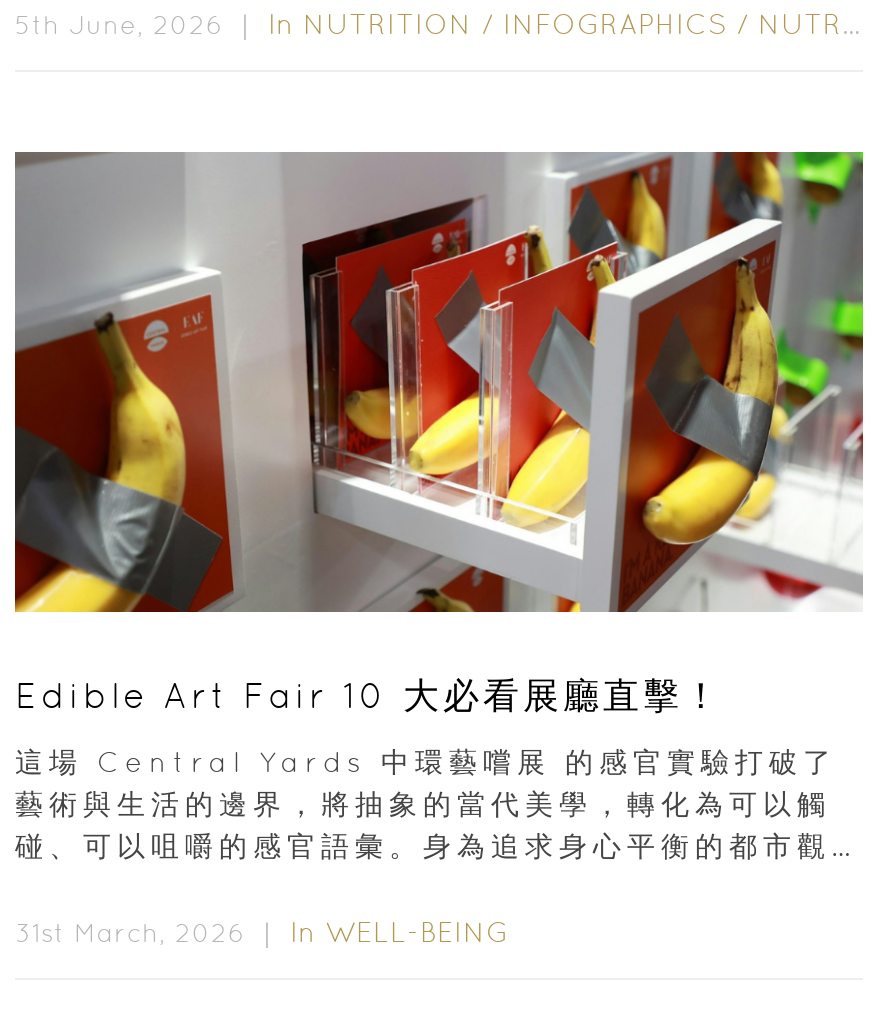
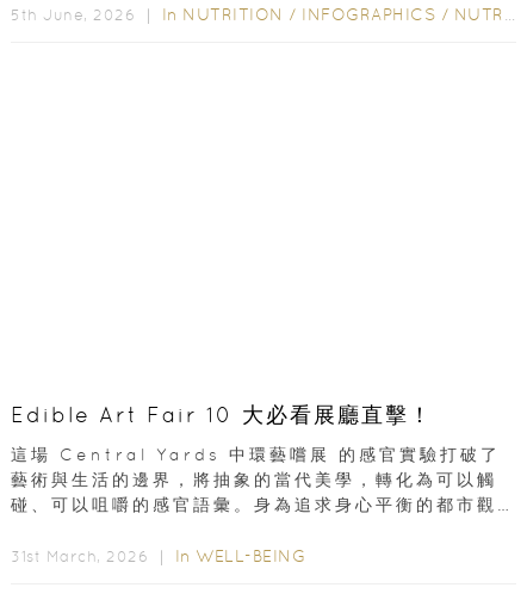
[13,150,865,614] [image] -> none

